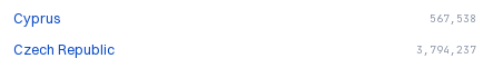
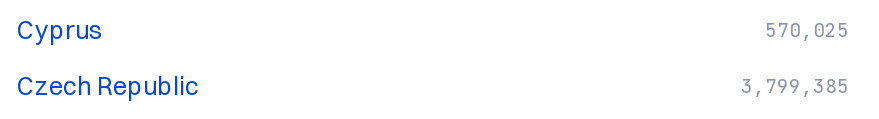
[430,11,476,26] 567,538 -> [765,17,849,43] 570,025
[416,42,476,57] 3,794,237 -> [741,73,849,99] 3,799,385

